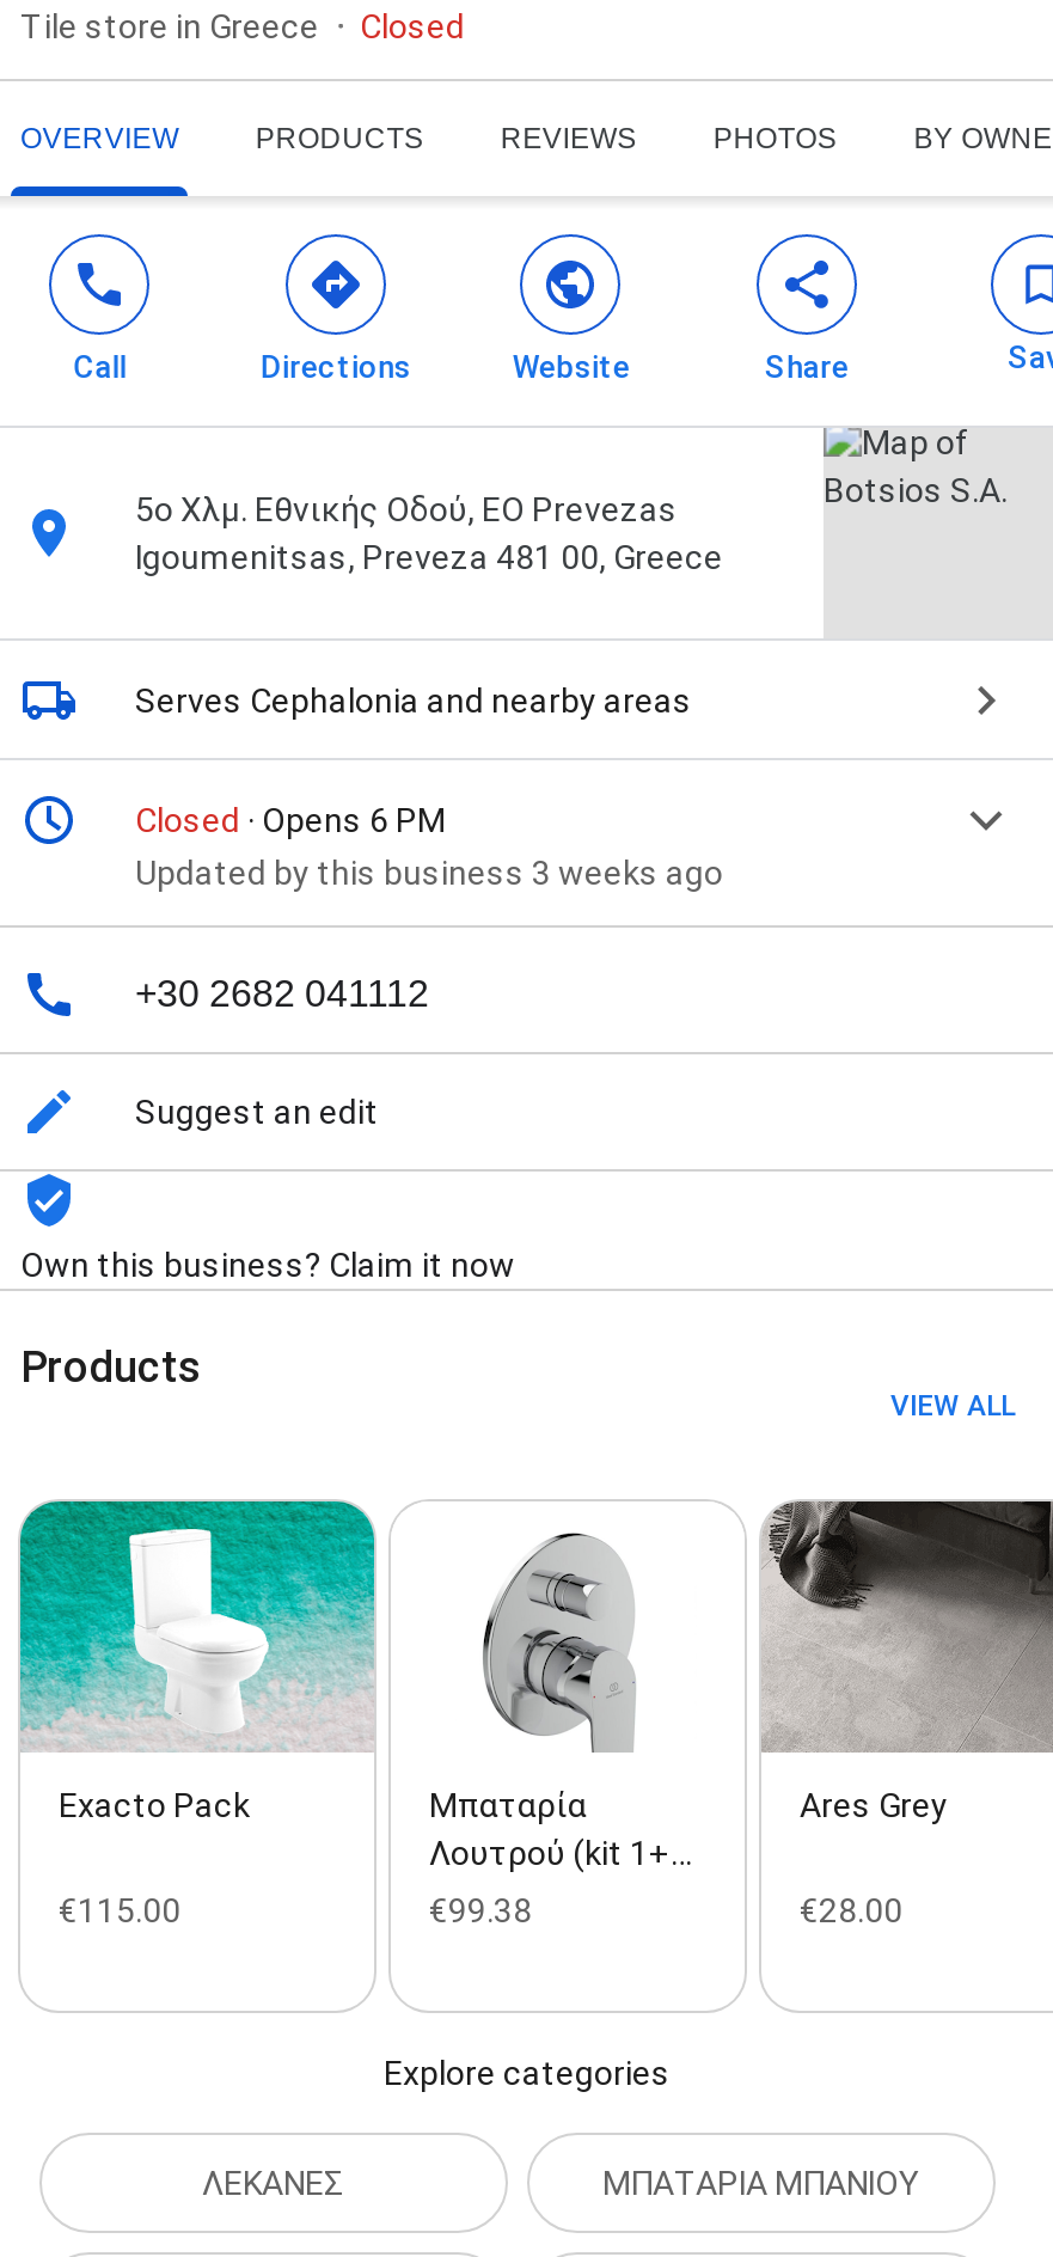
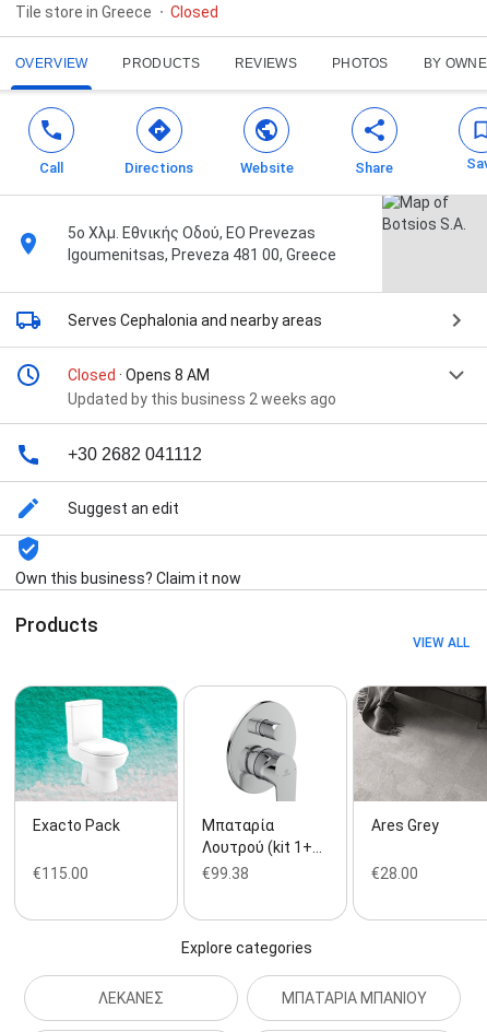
[135,801,446,840] Closed · Opens 6 PM -> [68,366,210,384] Closed · Opens 8 AM
[135,854,723,892] Updated by this business 3 weeks ago -> [68,390,336,408] Updated by this business 2 weeks ago

